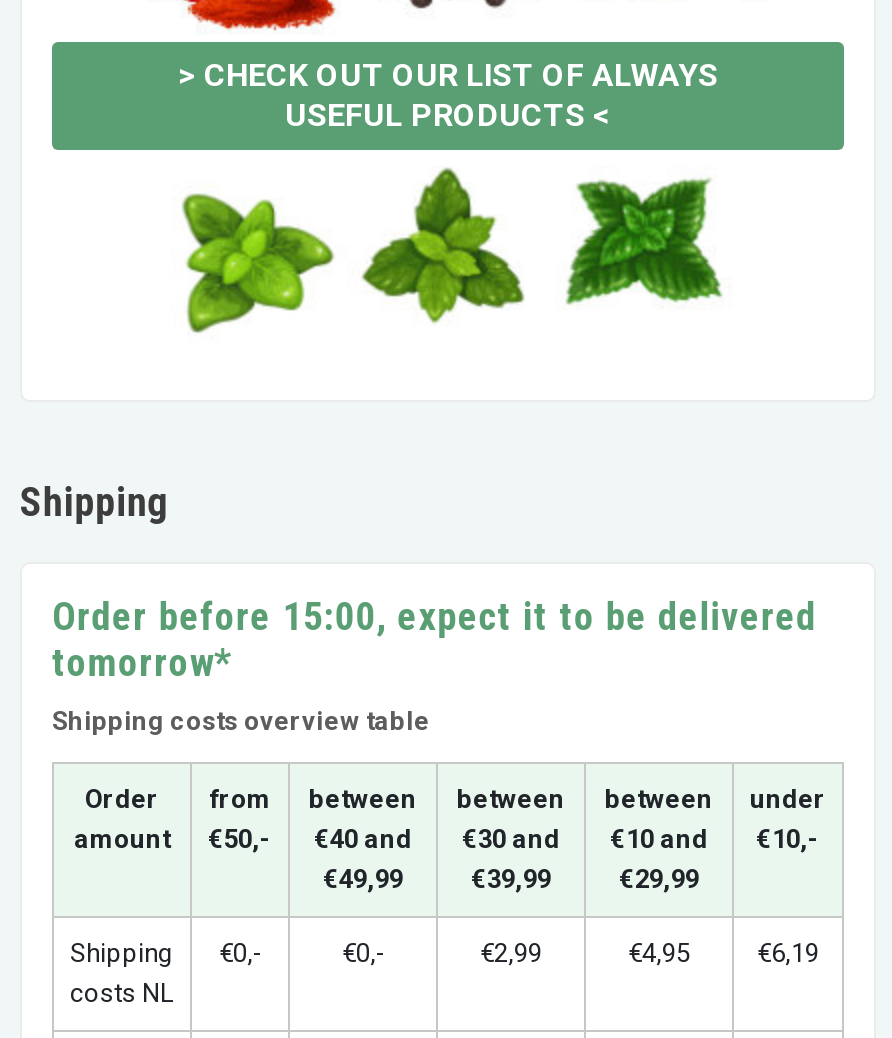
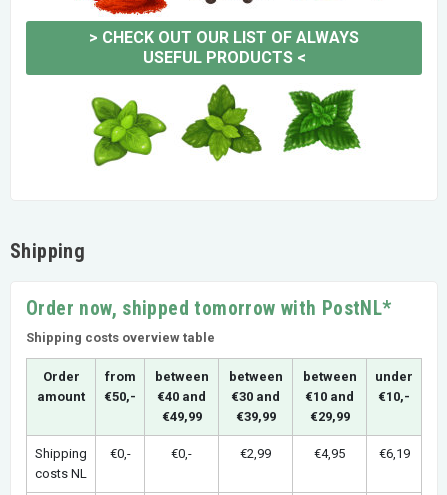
[52,594,817,686] Order before 15:00, expect it to be delivered | tomorrow* -> [26,297,392,320] Order now, shipped tomorrow with PostNL*

